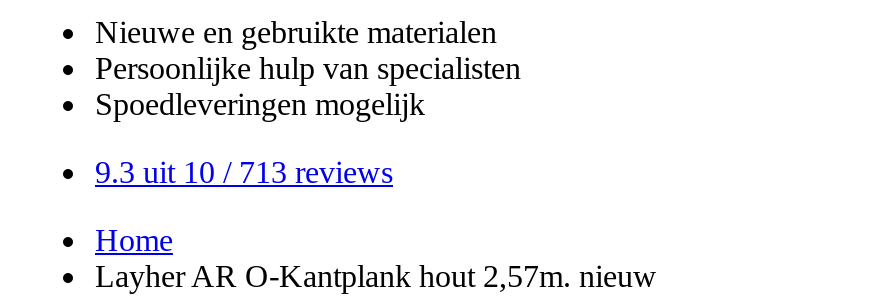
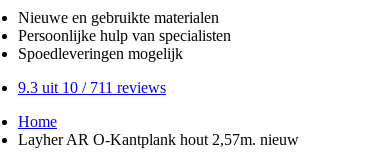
[95,155,393,189] 9.3 uit 10 / 713 reviews -> [18,79,166,96] 9.3 uit 10 / 711 reviews

